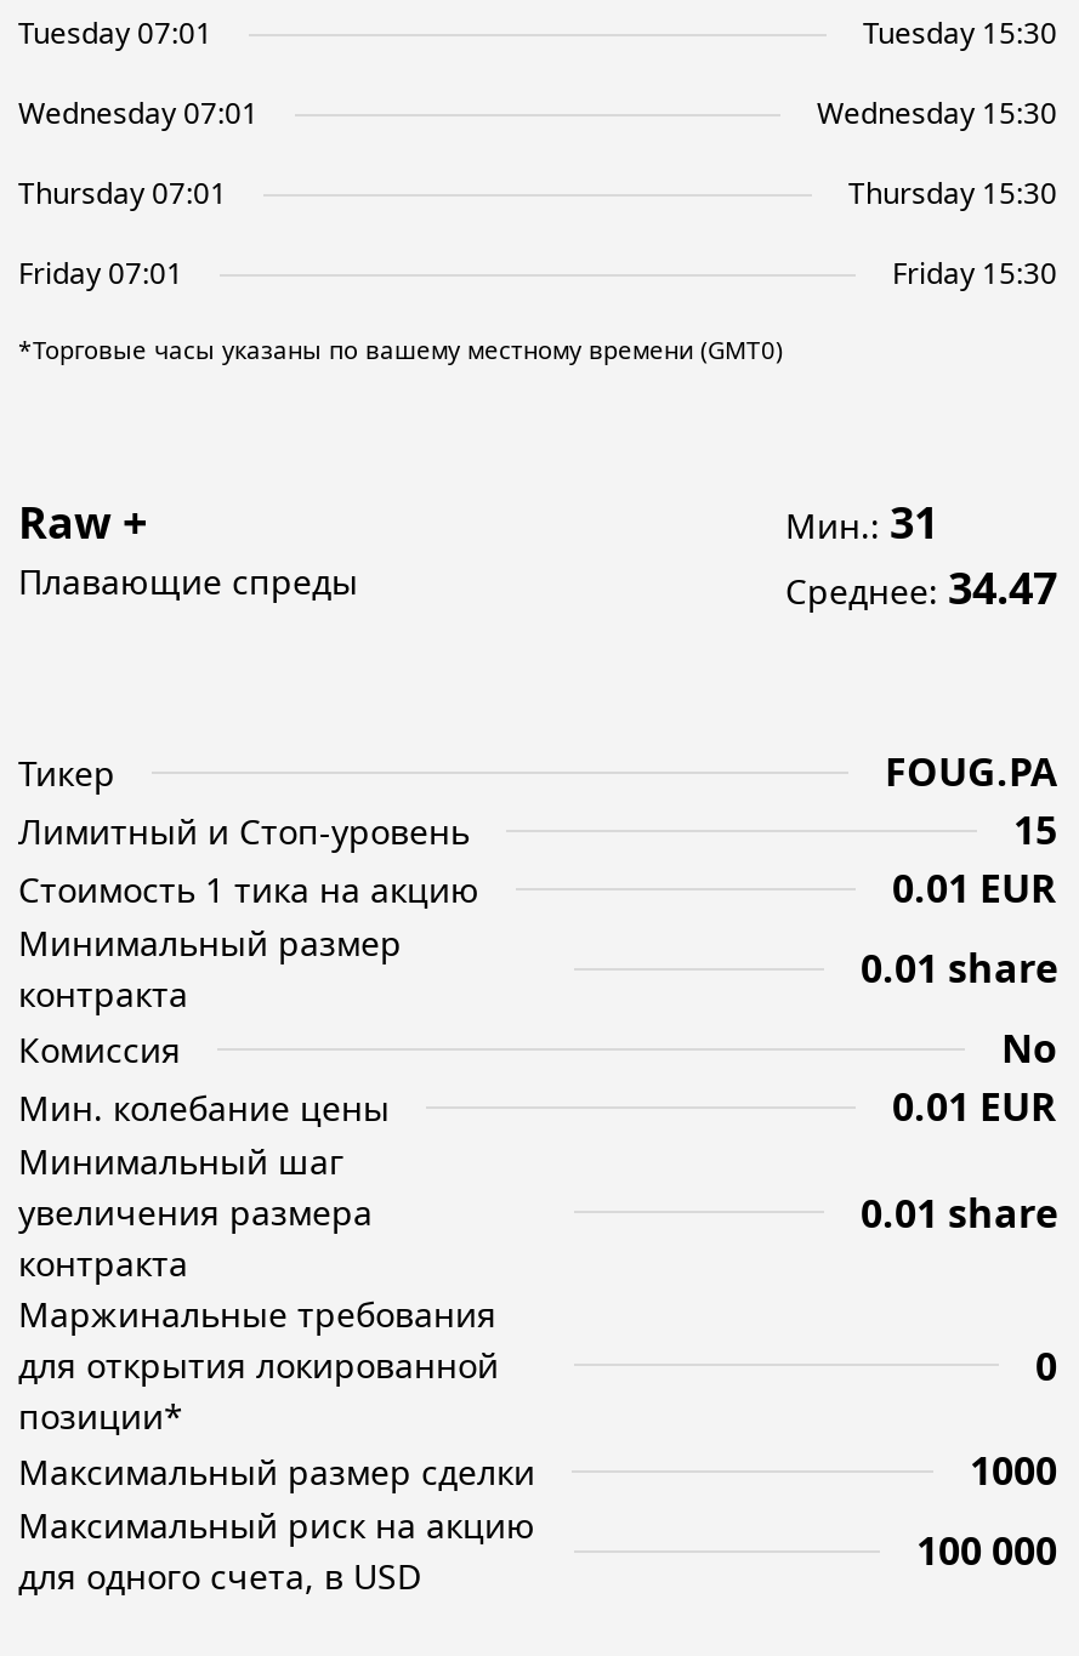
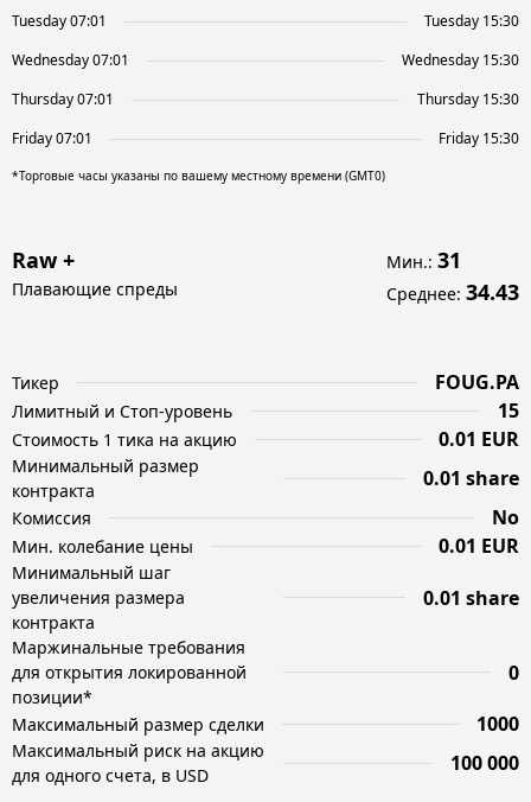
[785,558,1057,616] Среднее: 34.47 -> [386,278,519,306] Среднее: 34.43

